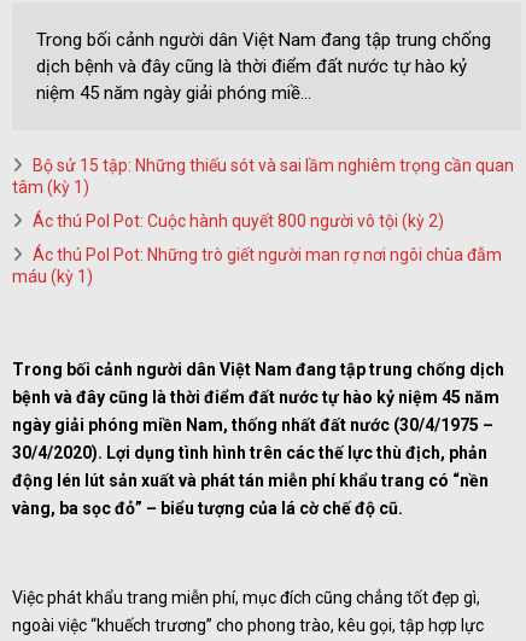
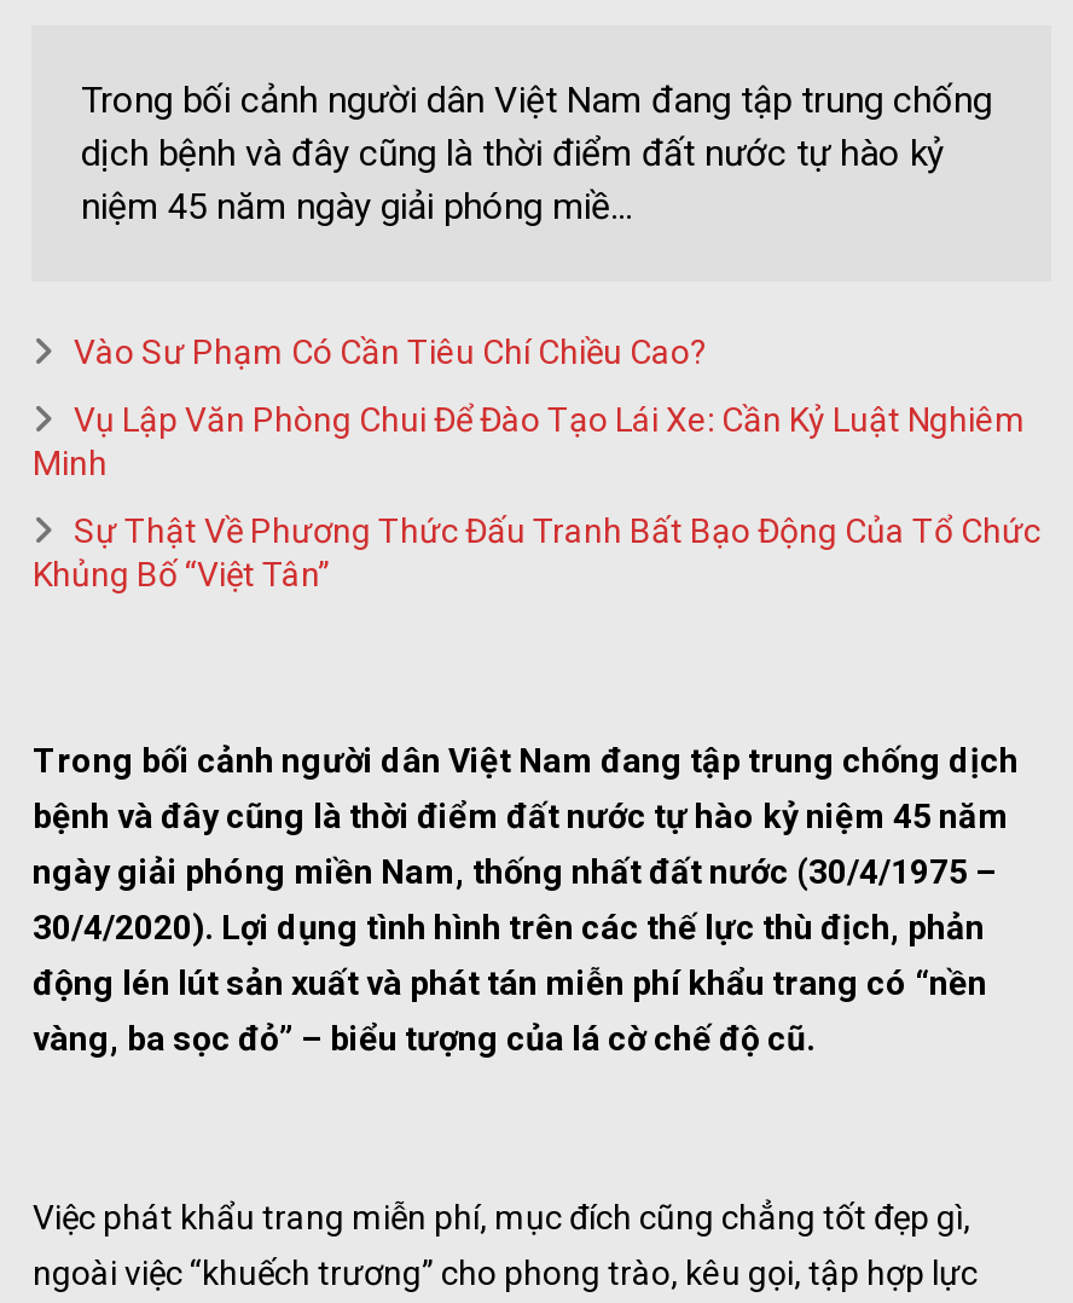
[13,156,514,197] Bộ sử 15 tập: Những thiếu sót và sai lầm nghiêm trọng cần quan | tâm (kỳ 1) -> [73,332,707,371] Vào Sư Phạm Có Cần Tiêu Chí Chiều Cao?
[33,211,444,231] Ác thú Pol Pot: Cuộc hành quyết 800 người vô tội (kỳ 2) -> [32,400,1026,482] Vụ Lập Văn Phòng Chui Để Đào Tạo Lái Xe: Cần Kỷ Luật Nghiêm | Minh
[13,245,502,286] Ác thú Pol Pot: Những trò giết người man rợ nơi ngôi chùa đẫm | máu (kỳ 1) -> [32,511,1040,593] Sự Thật Về Phương Thức Đấu Tranh Bất Bạo Động Của Tổ Chức | Khủng Bố “Việt Tân”

